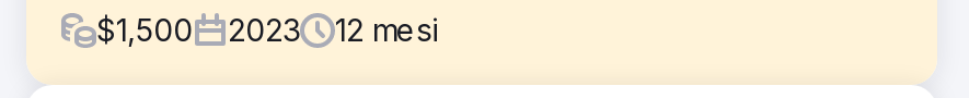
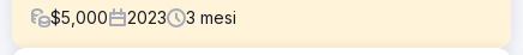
[96,11,193,48] $1,500 -> [50,7,108,27] $5,000
[335,11,438,48] 12 mesi -> [186,7,236,27] 3 mesi

